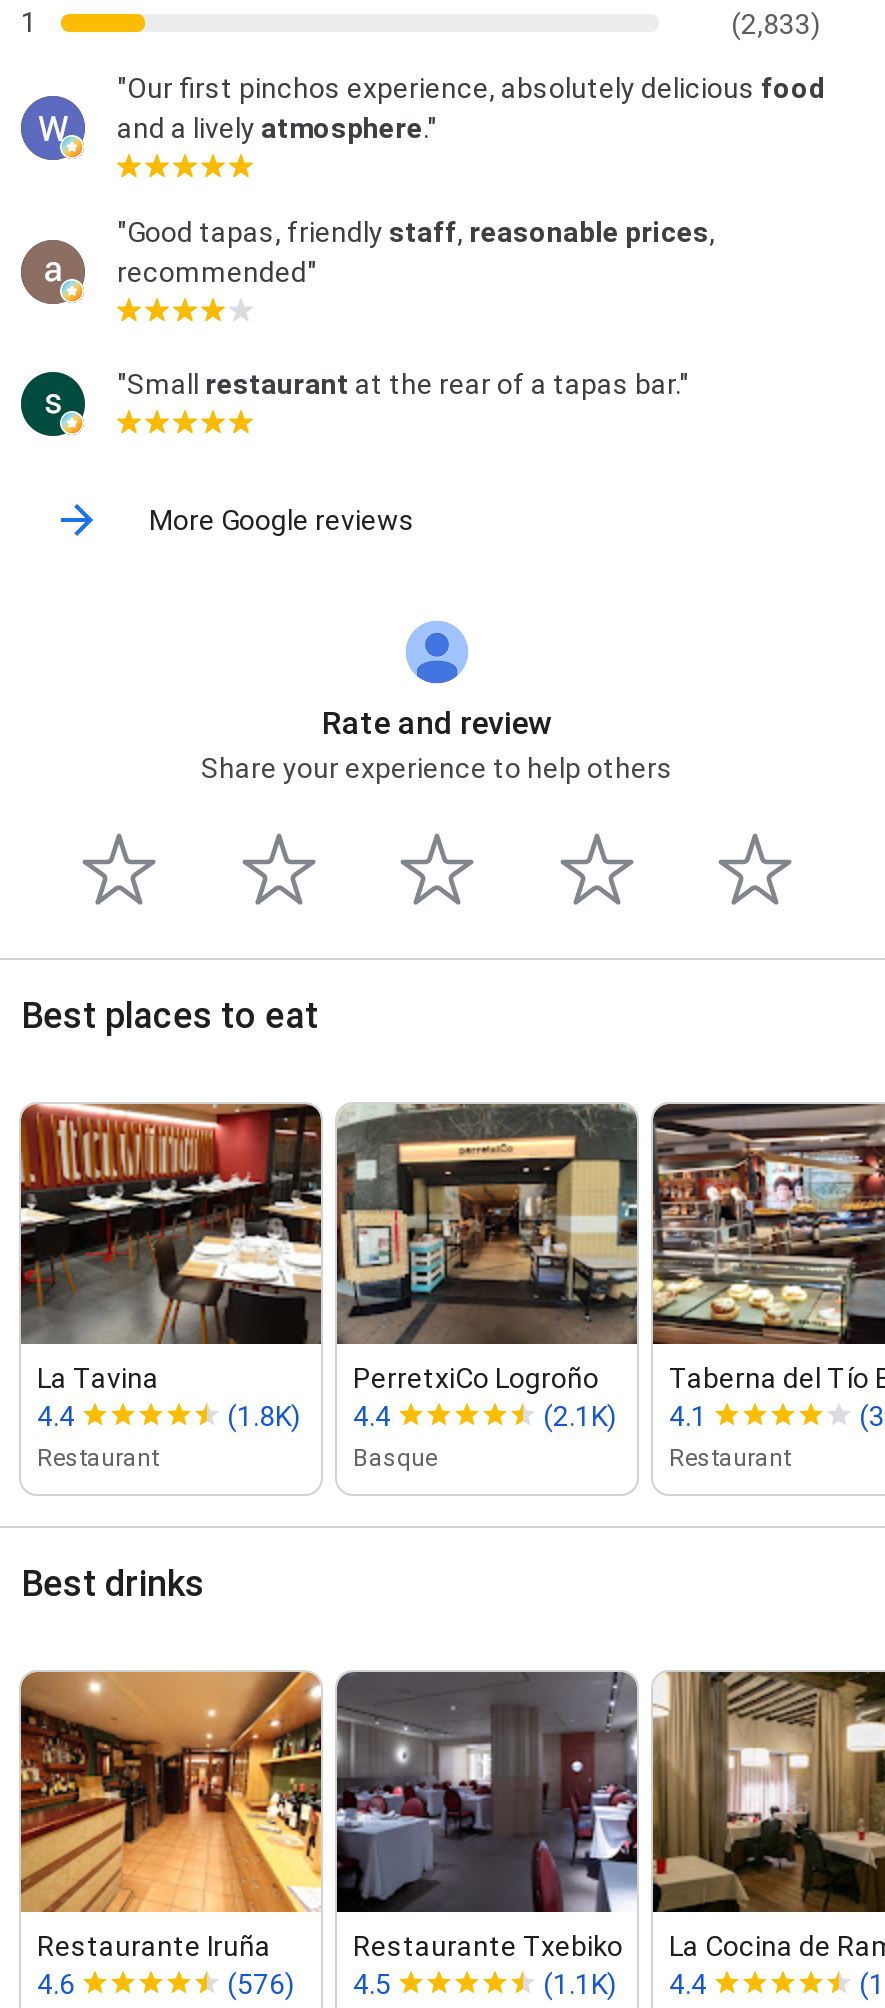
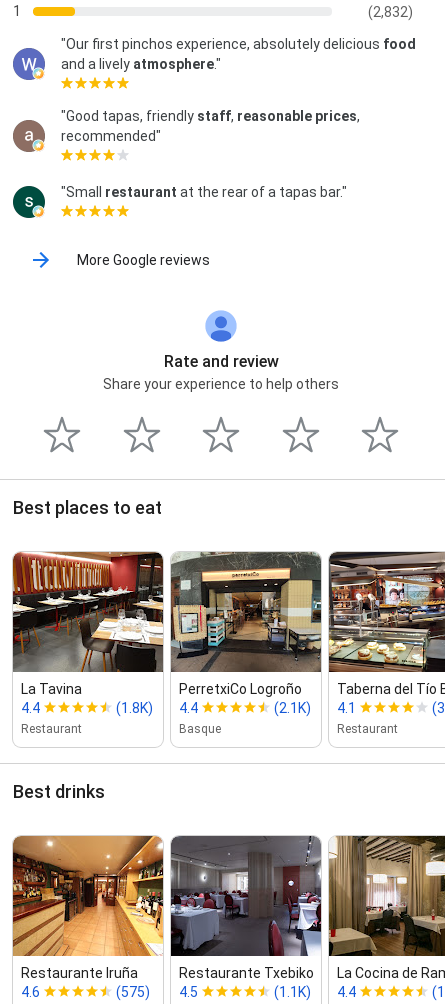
[731,7,821,39] (2,833) -> [368,4,413,20] (2,832)
[227,1967,391,1999] (576) 4.5 -> [116,984,198,1000] (575) 4.5

